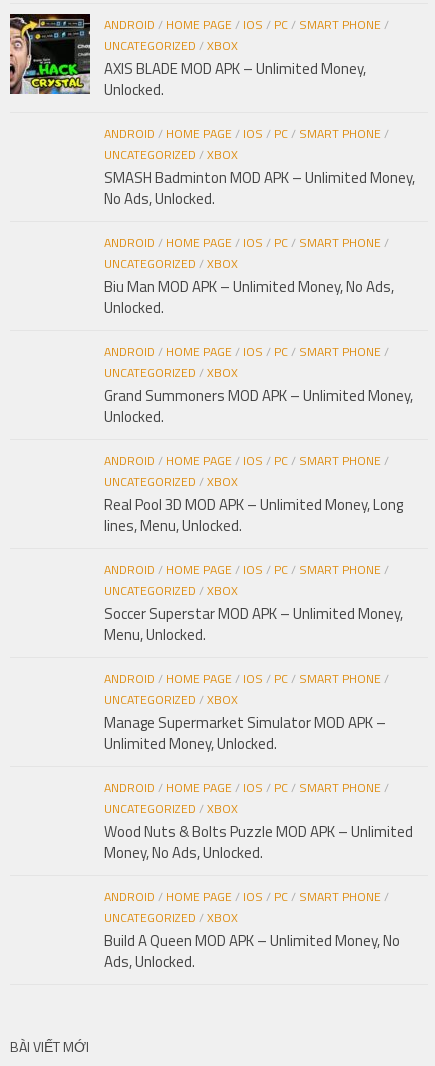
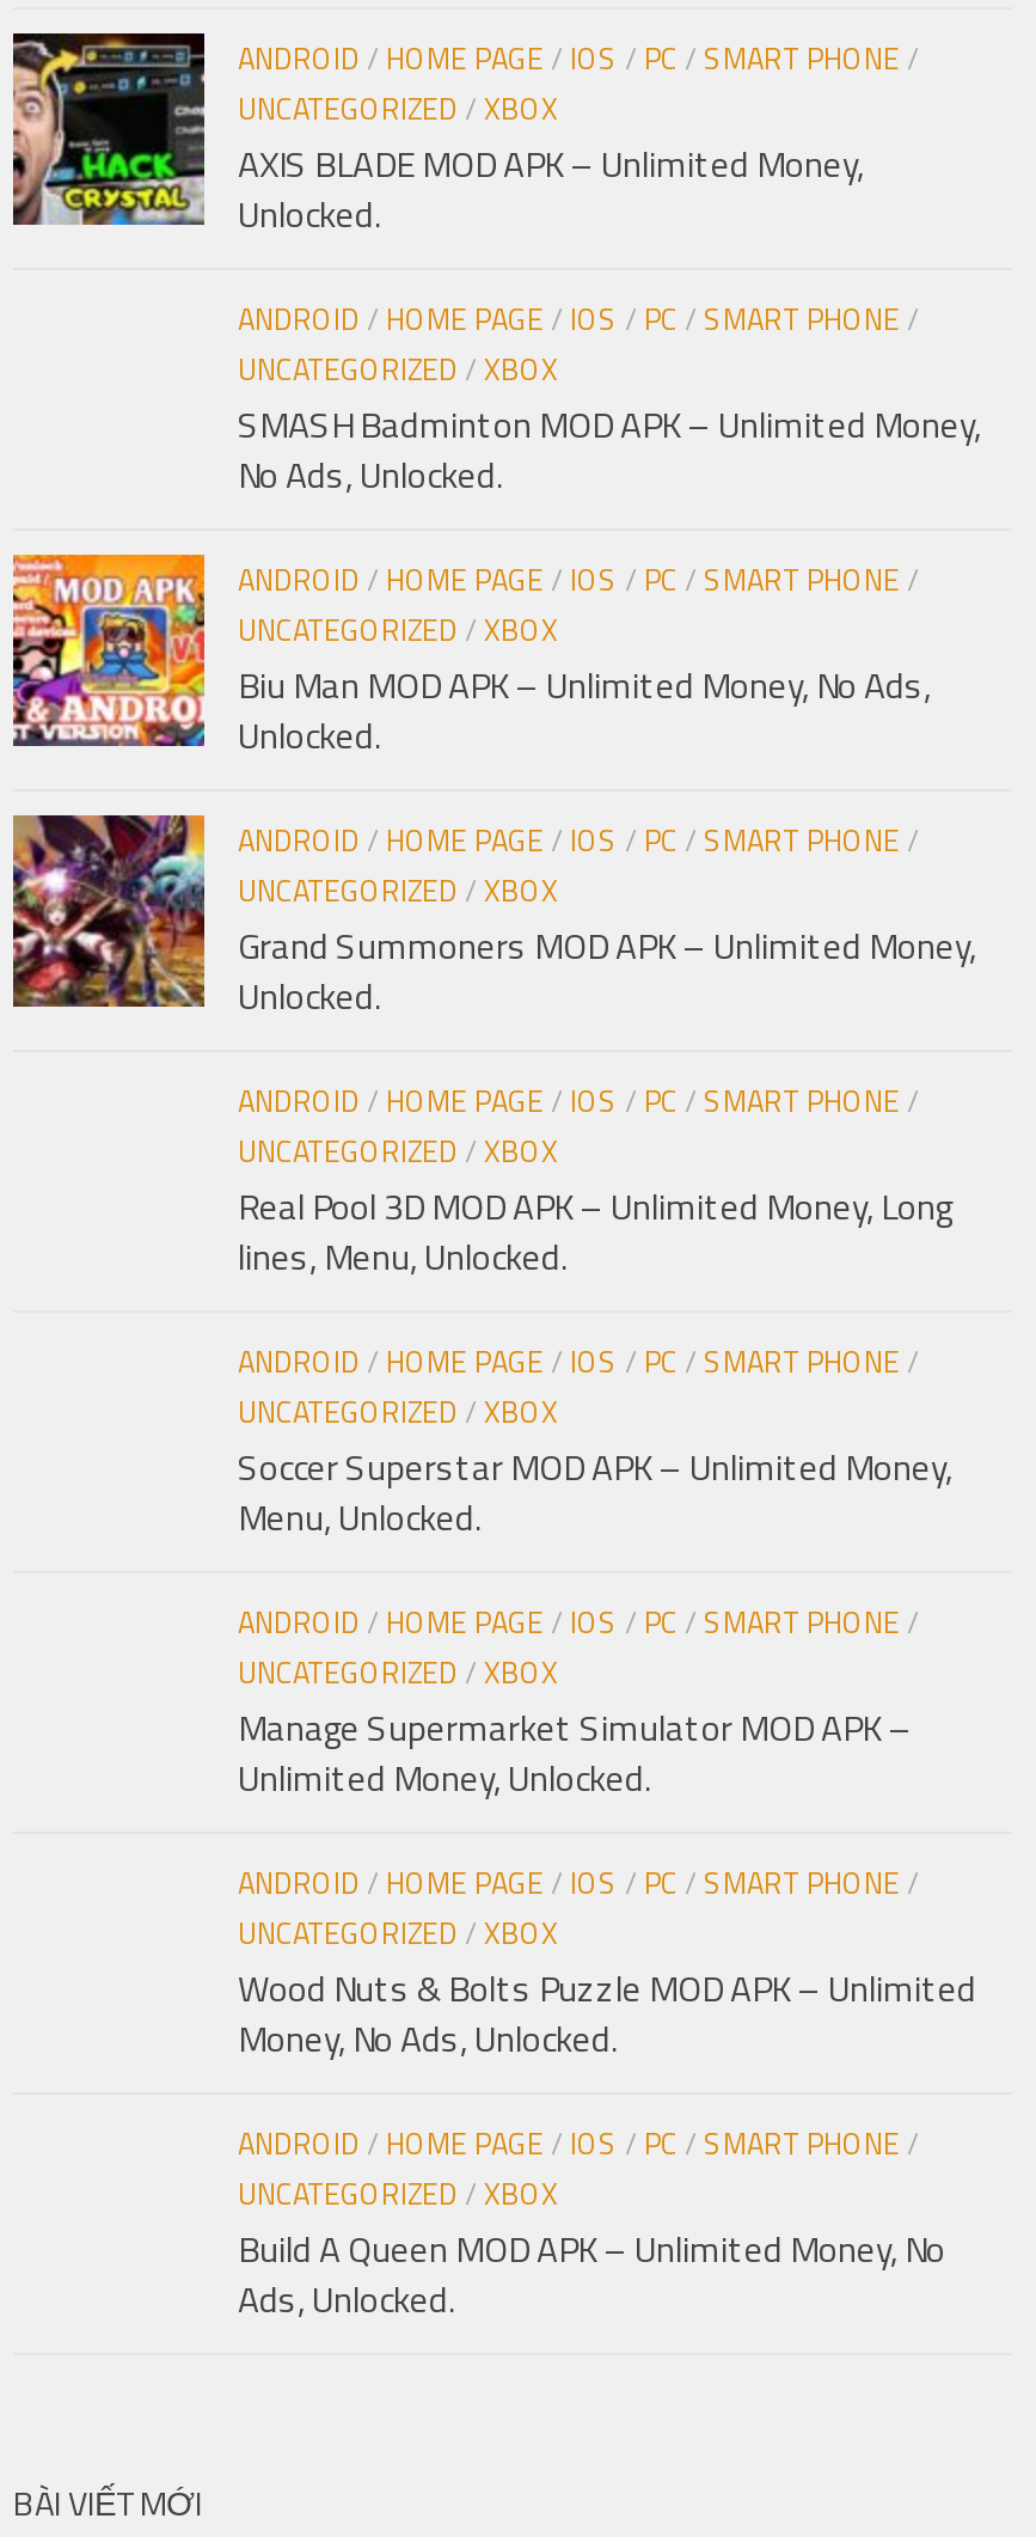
none -> [11,552,207,748] [image]
none -> [11,813,207,1009] [image]

